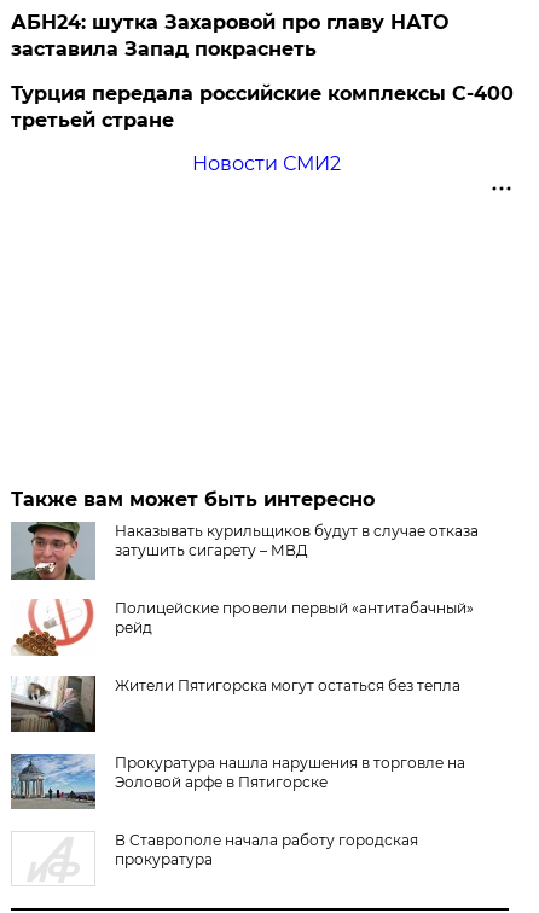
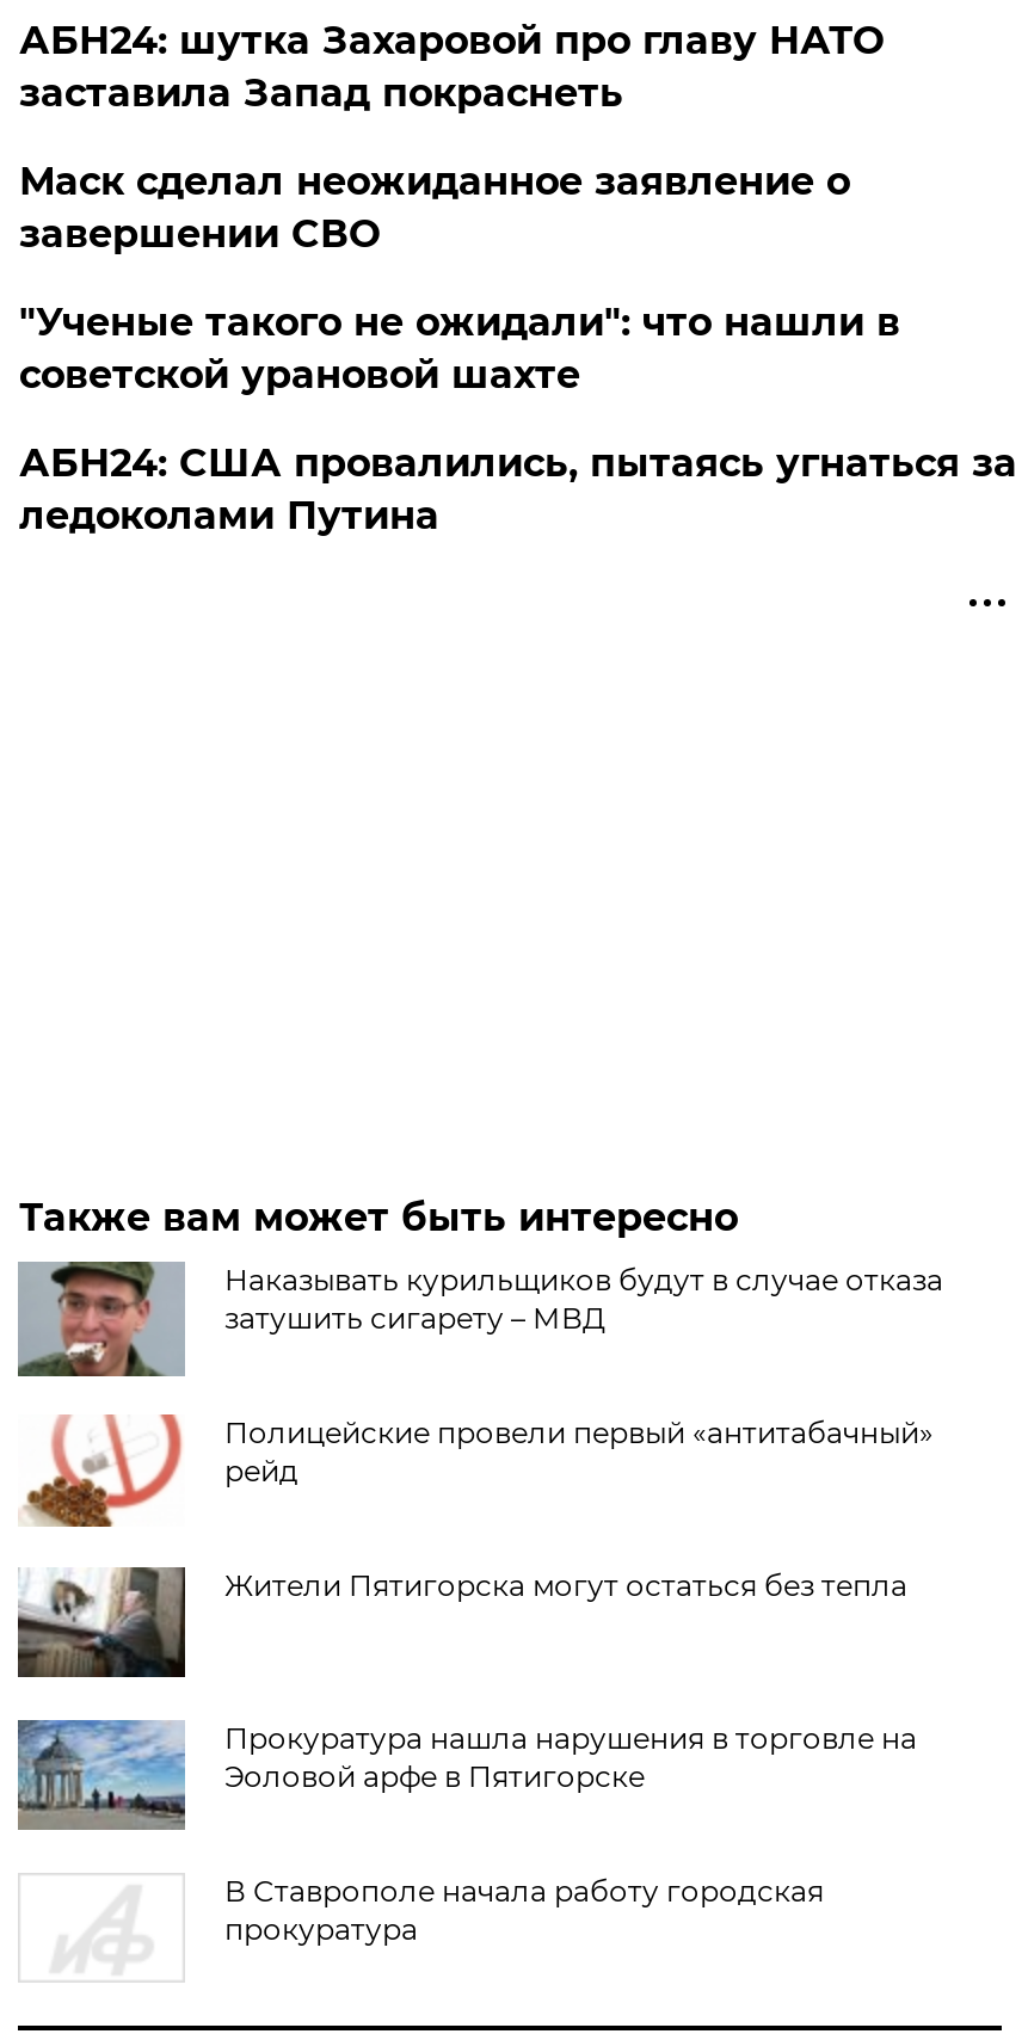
[11,82,514,175] Турция передала российские комплексы С-400 | третьей стране | Новости СМИ2 -> [19,159,1017,538] Маск сделал неожиданное заявление о | завершении СВО | "Ученые такого не ожидали": что нашли в | советской урановой шахте | АБН24: США провалились, пытаясь угнаться за | ледоколами Путина

